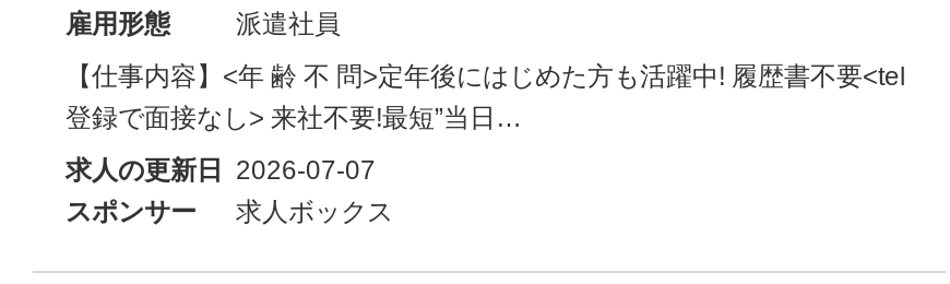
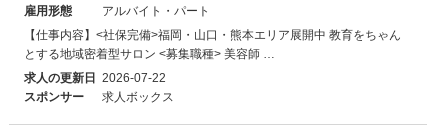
[236,8,341,39] 派遣社員 -> [102,4,210,18] アルバイト・パート
[66,61,906,133] 【仕事内容】<年 齢 不 問>定年後にはじめた方も活躍中! 履歴書不要<tel | 登録で面接なし> 来社不要!最短”当日… -> [24,28,401,61] 【仕事内容】<社保完備>福岡・山口・熊本エリア展開中 教育をちゃん | とする地域密着型サロン <募集職種> 美容師 …
[66,154,376,185] 求人の更新日 2026-07-07 -> [24,71,166,85] 求人の更新日 2026-07-22

